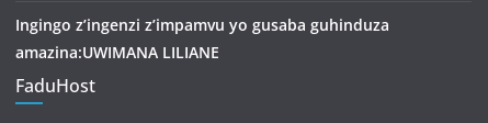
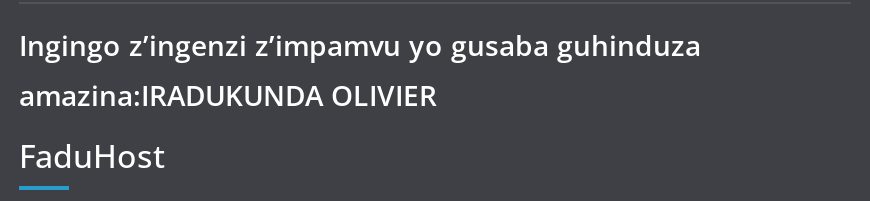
[15,42,219,62] amazina:UWIMANA LILIANE -> [19,76,437,114] amazina:IRADUKUNDA OLIVIER

